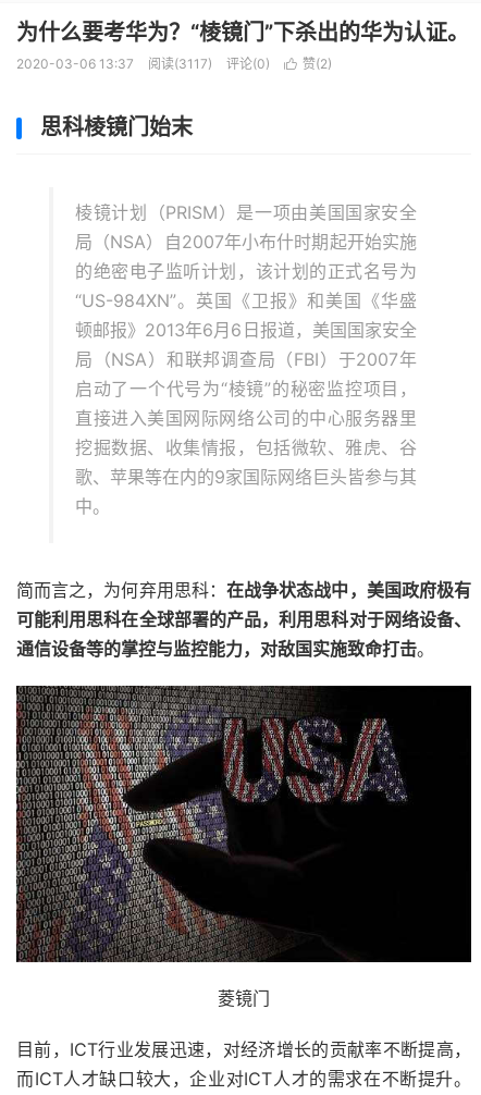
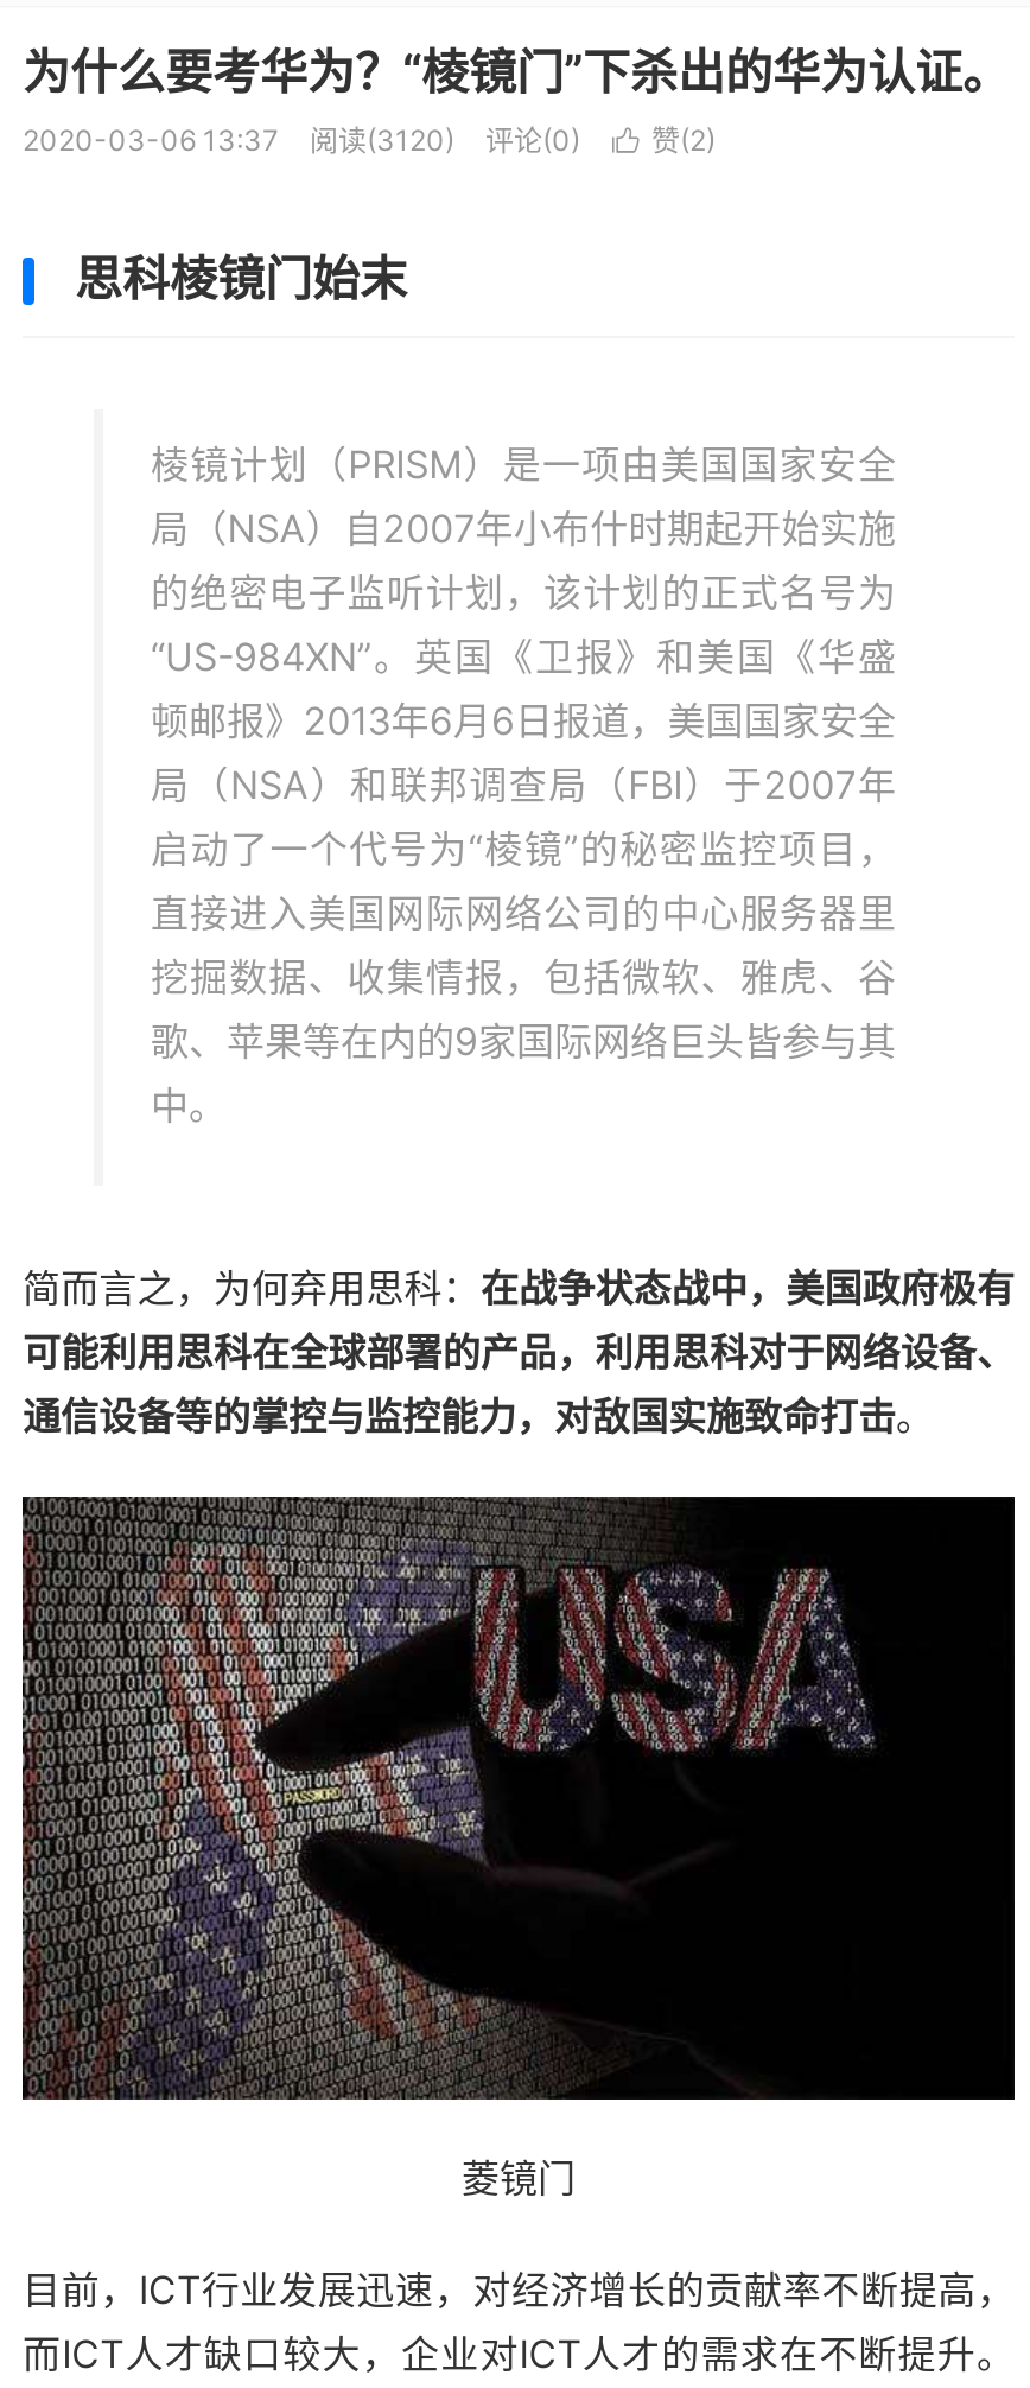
[148,56,212,72] 阅读(3117) -> [310,122,454,158] 阅读(3120)

